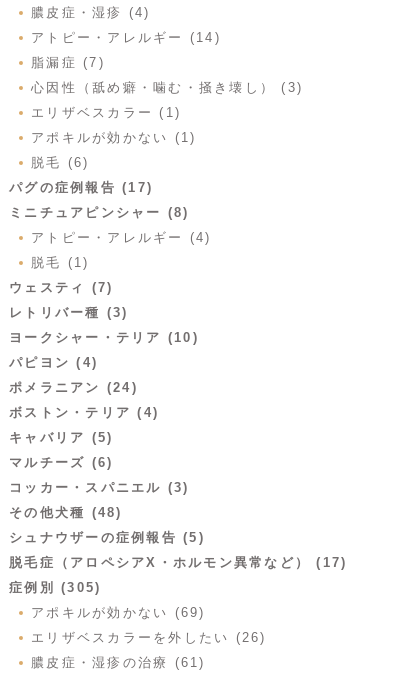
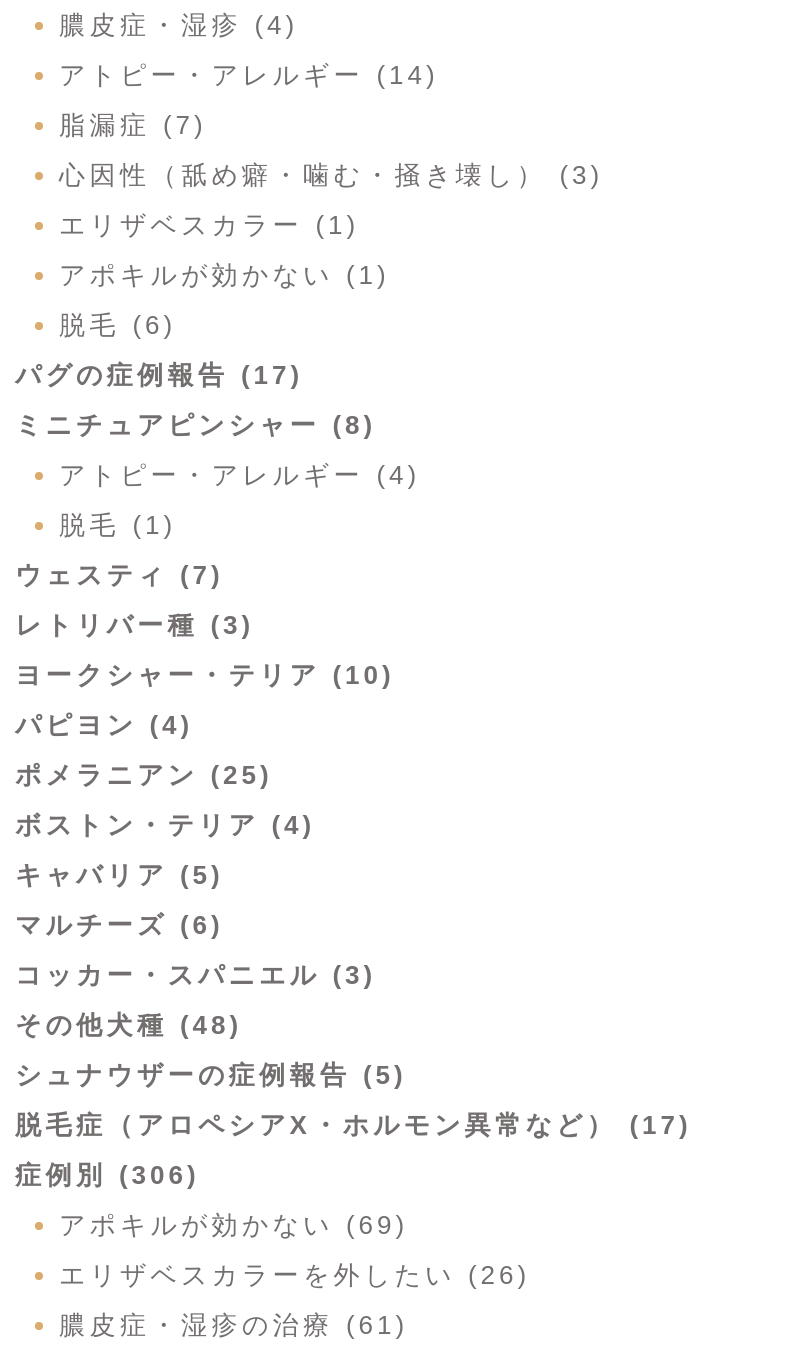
[9,380,138,395] ポメラニアン (24) -> [15,760,273,790] ポメラニアン (25)
[9,580,101,595] 症例別 (305) -> [15,1160,199,1190] 症例別 (306)

